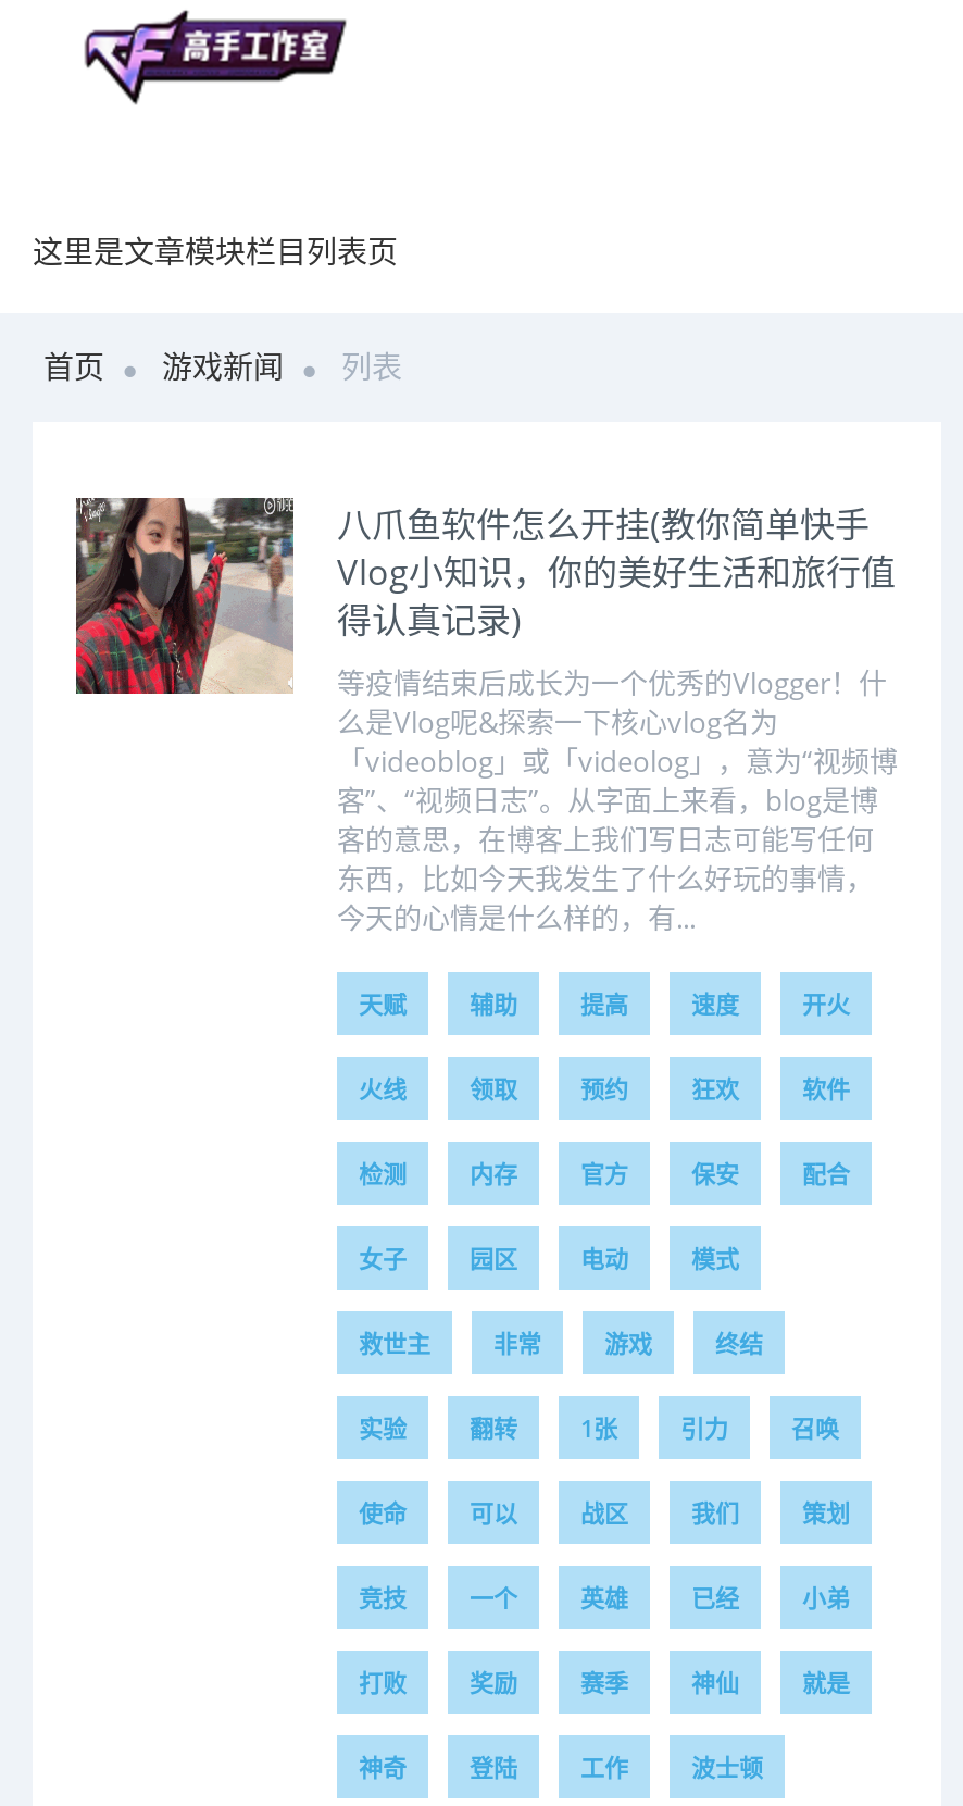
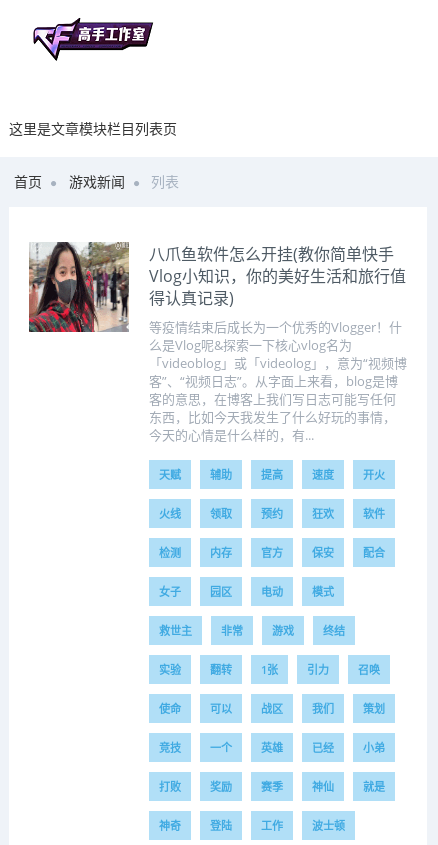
[74,496,296,696] [image] -> [28,241,130,333] [image]

